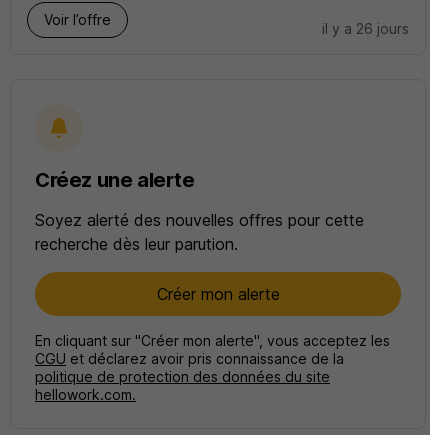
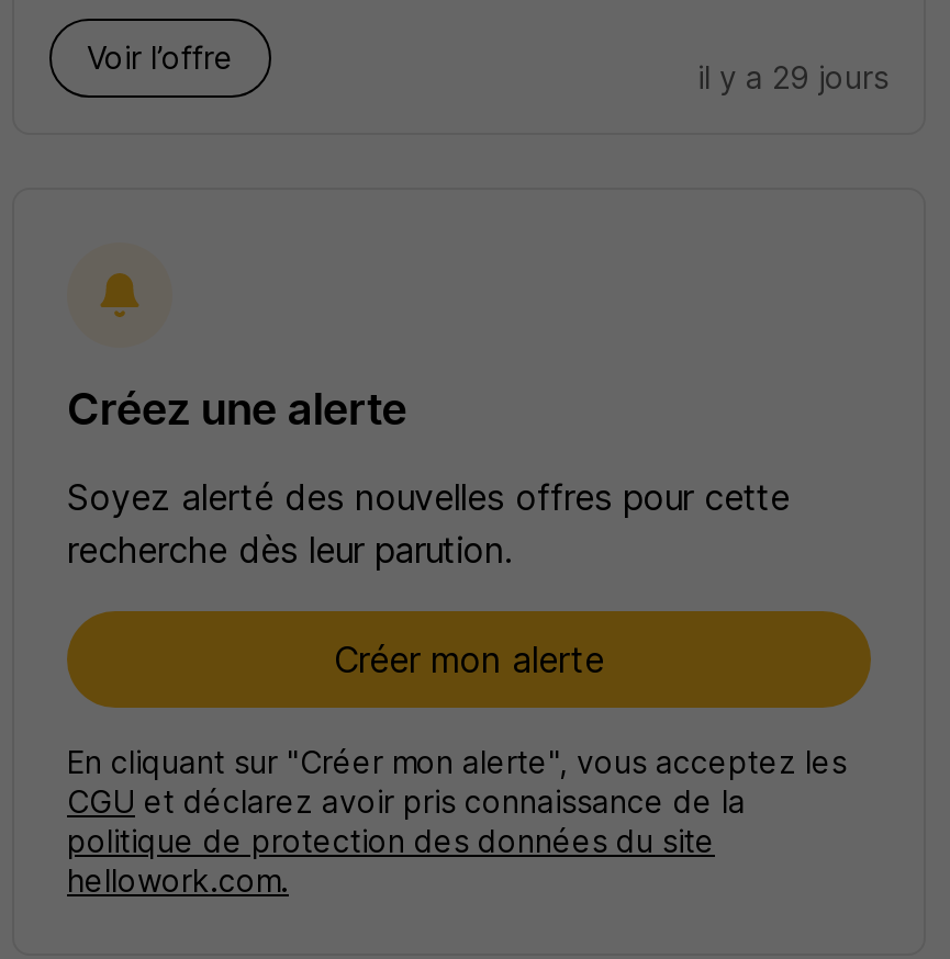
[322,20,409,37] il y a 26 jours -> [697,57,888,95] il y a 29 jours

